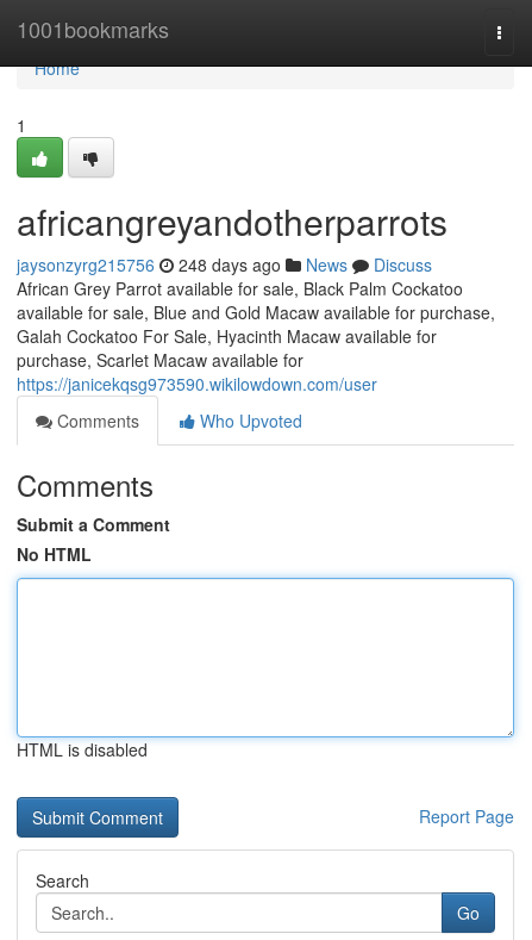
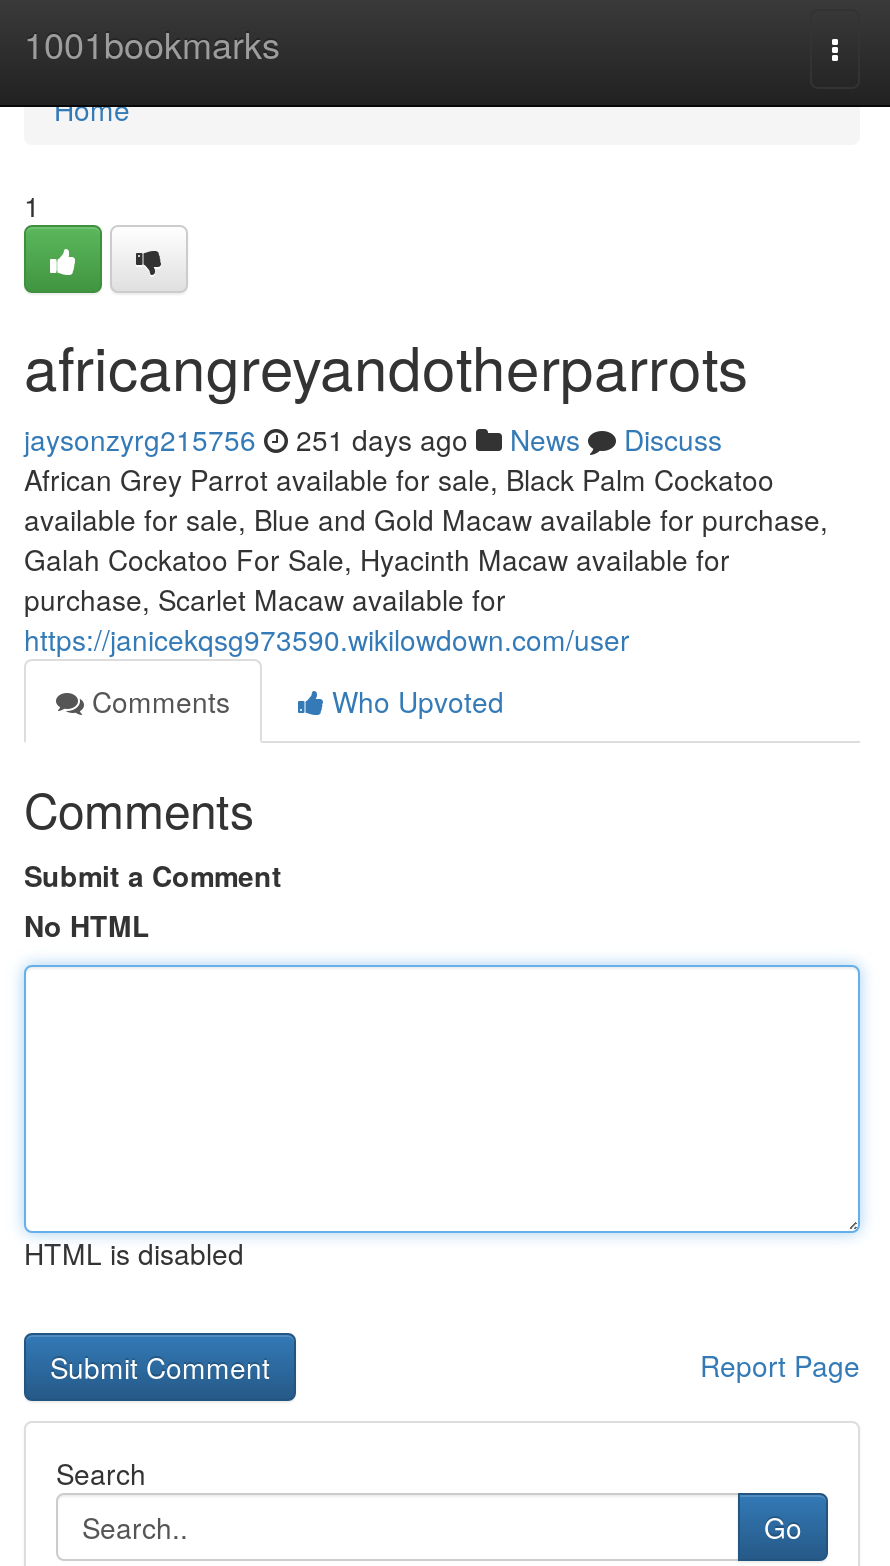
[17,253,432,276] jaysonzyrg215756 248 days ago News Discuss -> [24,419,722,459] jaysonzyrg215756 251 days ago News Discuss

